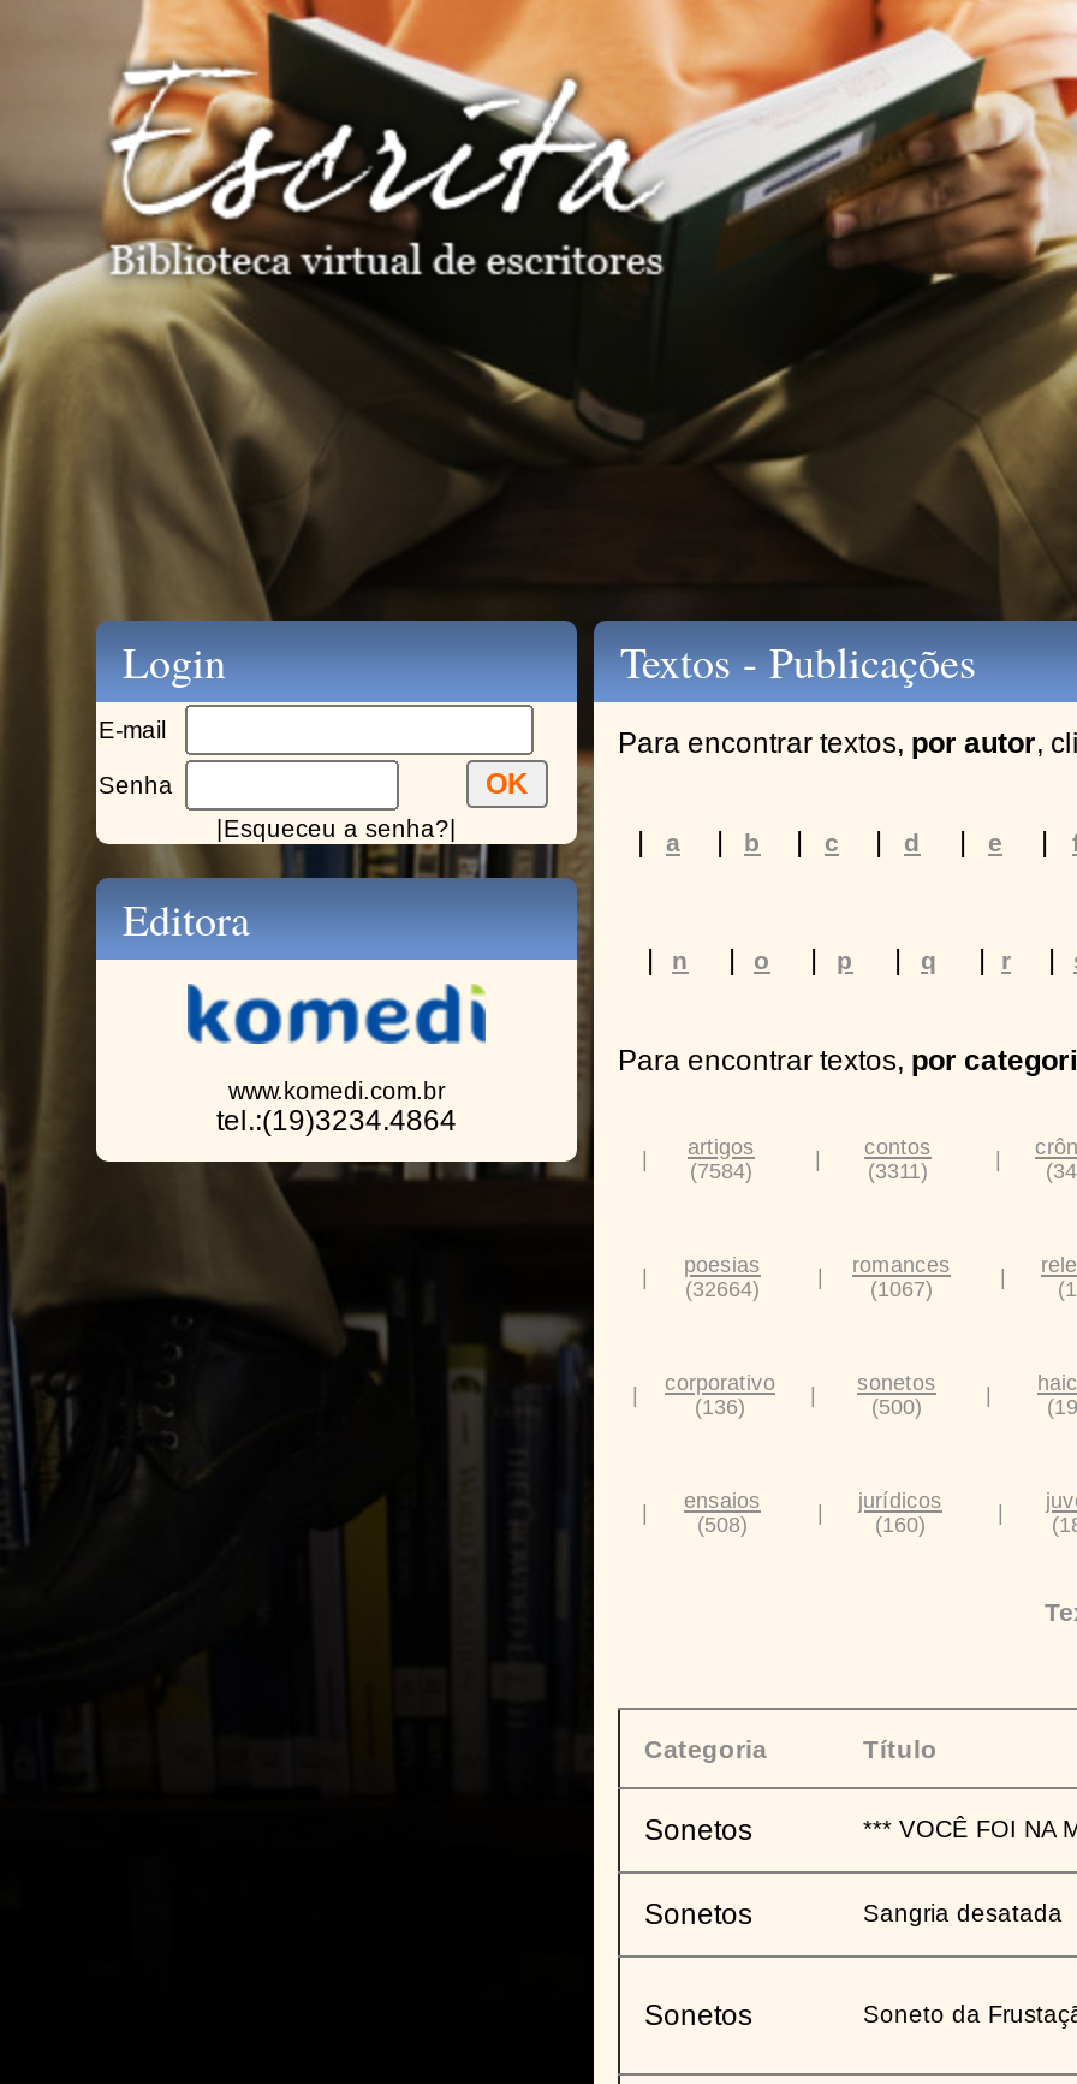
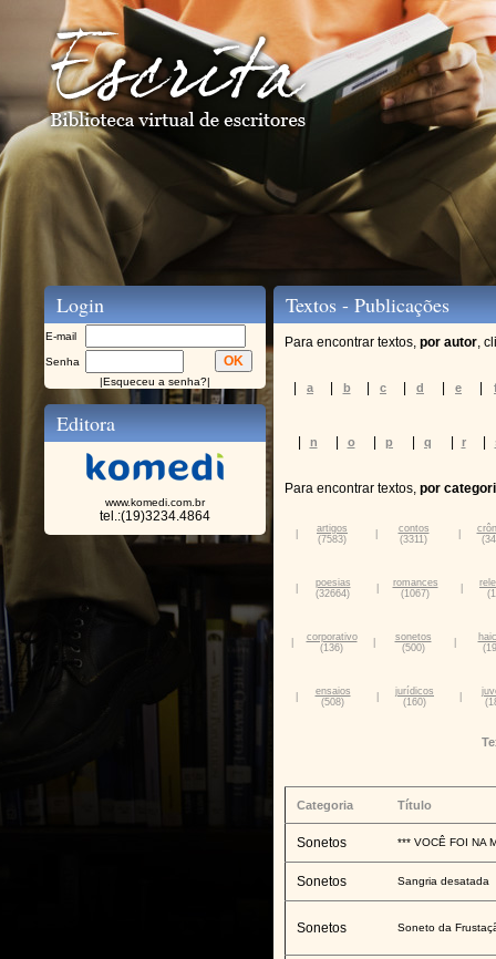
[690,1159,752,1183] (7584) -> [318,534,347,545] (7583)

